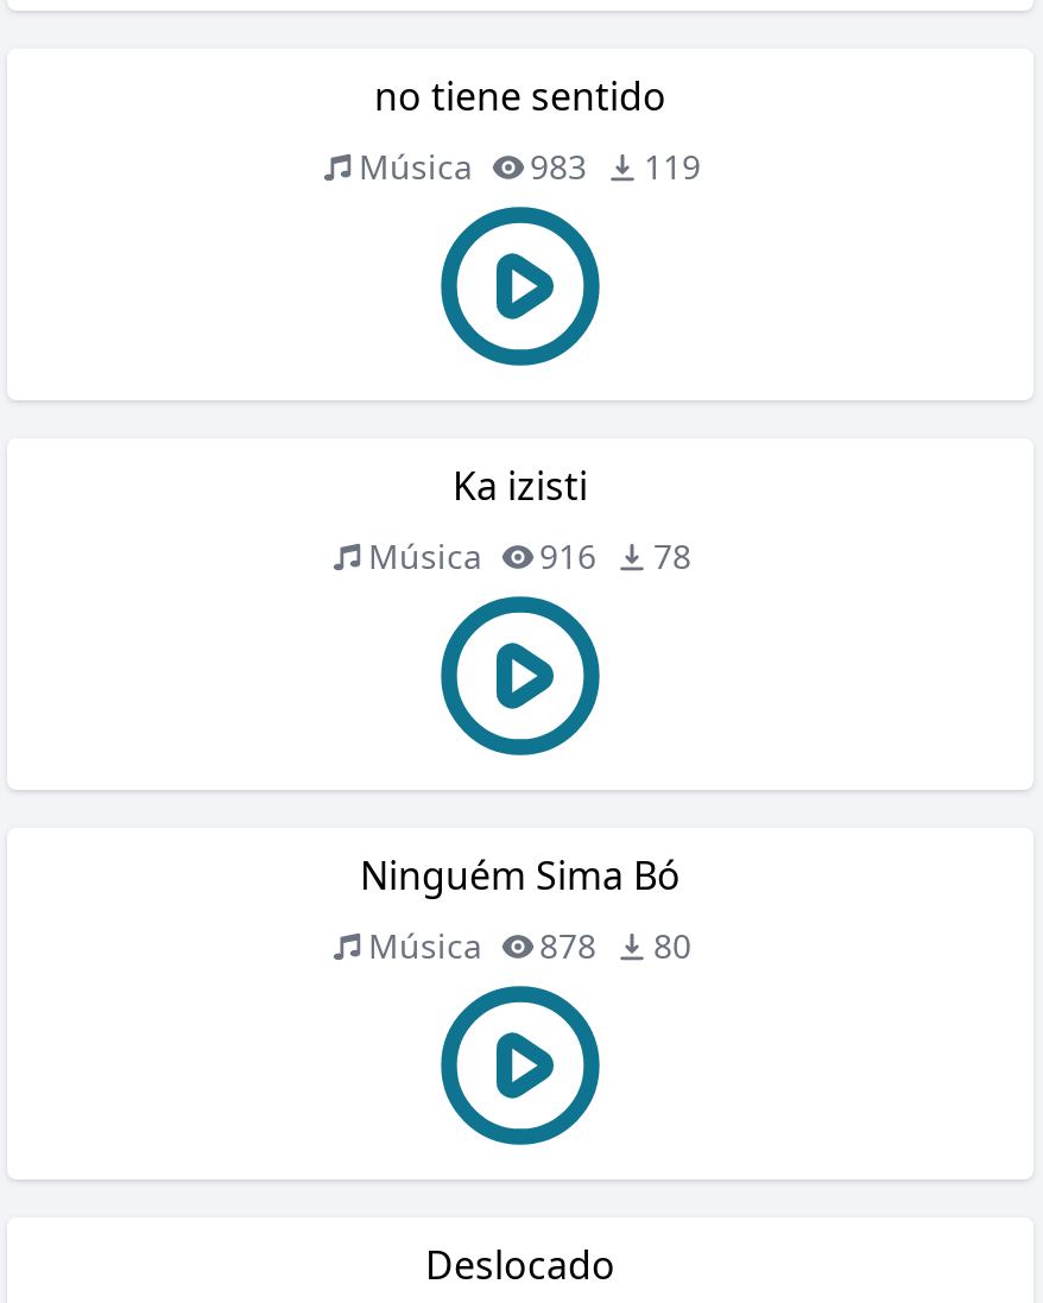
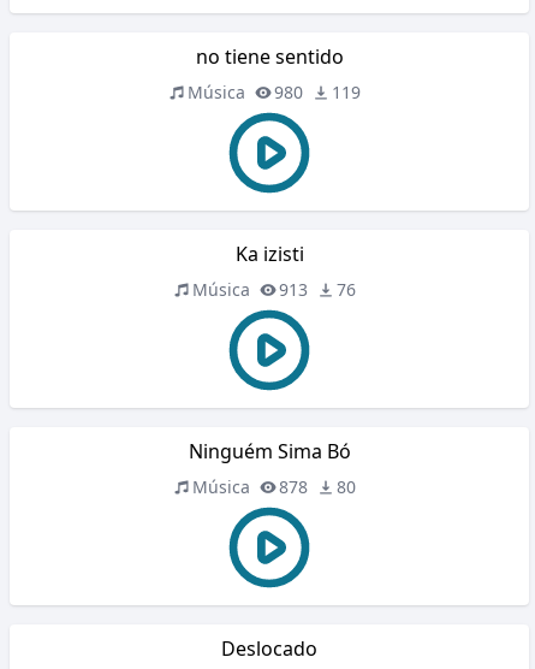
[359,144,701,189] Música 983 119 -> [188,81,361,103] Música 980 119
[539,533,596,578] 916 -> [279,278,308,301] 913
[653,533,691,578] 78 -> [337,278,356,301] 76

